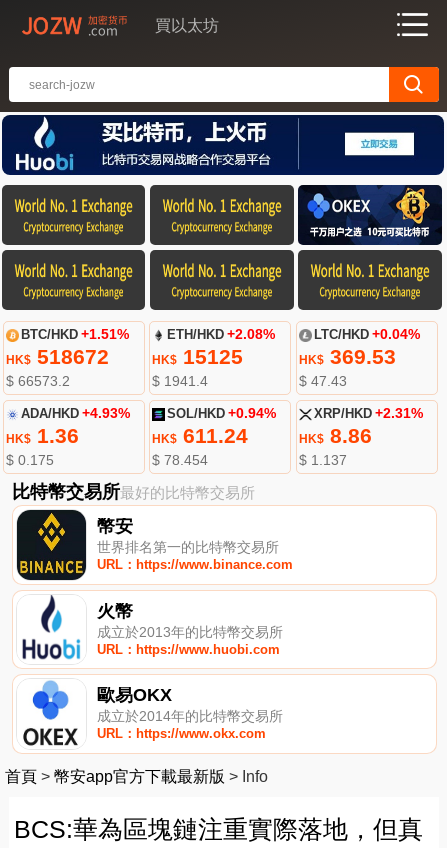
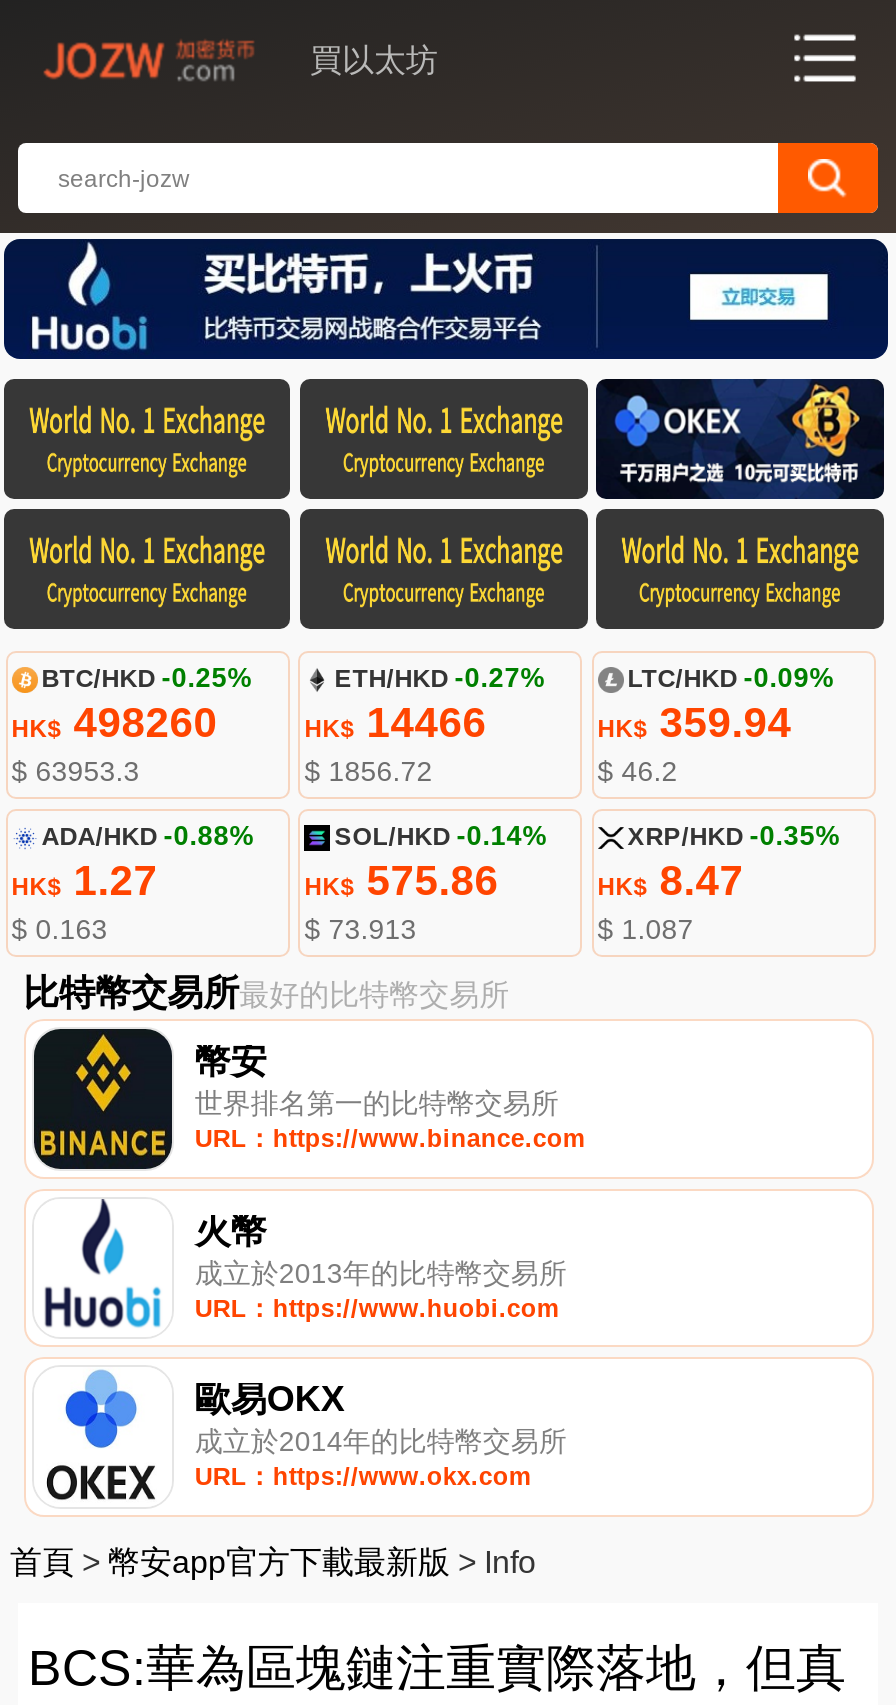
[6,327,129,389] BTC/HKD +1.51% | HK$518672 | $ 66573.2 -> [12,663,252,787] BTC/HKD -0.25% | HK$498260 | $ 63953.3
[152,327,275,389] ETH/HKD +2.08% | HK$15125 | $ 1941.4 -> [305,663,545,787] ETH/HKD -0.27% | HK$14466 | $ 1856.72
[299,327,420,389] LTC/HKD +0.04% | HK$369.53 | $ 47.43 -> [598,663,834,787] LTC/HKD -0.09% | HK$359.94 | $ 46.2
[6,406,130,468] ADA/HKD +4.93% | HK$1.36 | $ 0.175 -> [12,821,254,945] ADA/HKD -0.88% | HK$1.27 | $ 0.163
[152,406,276,468] SOL/HKD +0.94% | HK$611.24 | $ 78.454 -> [305,821,547,945] SOL/HKD -0.14% | HK$575.86 | $ 73.913
[299,406,423,468] XRP/HKD +2.31% | HK$8.86 | $ 1.137 -> [598,821,840,945] XRP/HKD -0.35% | HK$8.47 | $ 1.087

